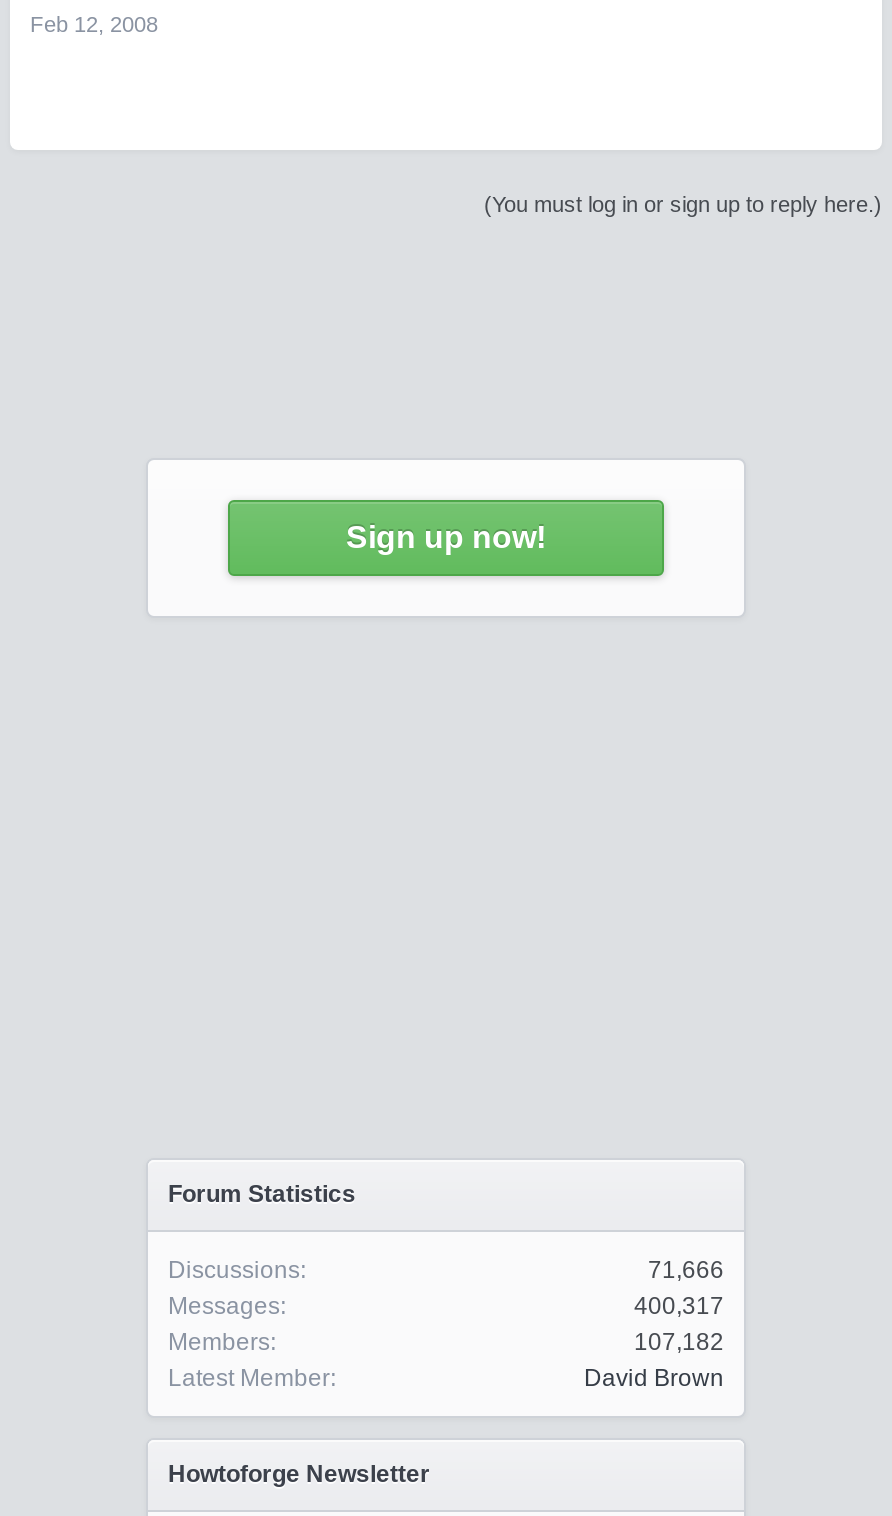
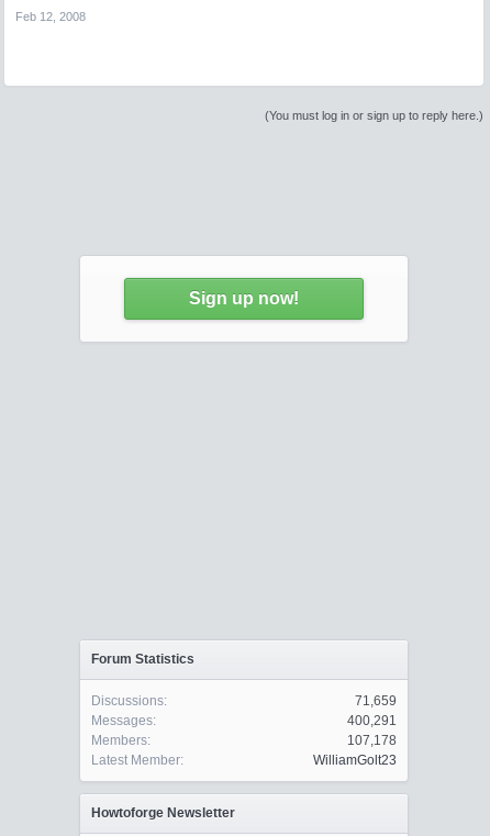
[648,1256,724,1284] 71,666 -> [355,693,397,709] 71,659
[634,1292,724,1320] 400,317 -> [347,713,397,728] 400,291
[634,1328,724,1356] 107,182 -> [347,733,397,748] 107,178
[584,1364,724,1392] David Brown -> [313,753,397,768] WilliamGolt23

